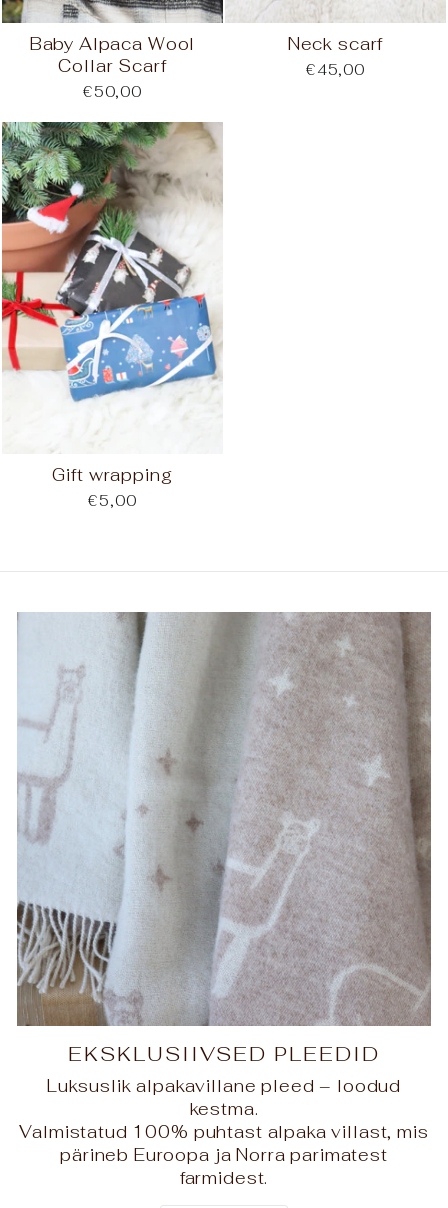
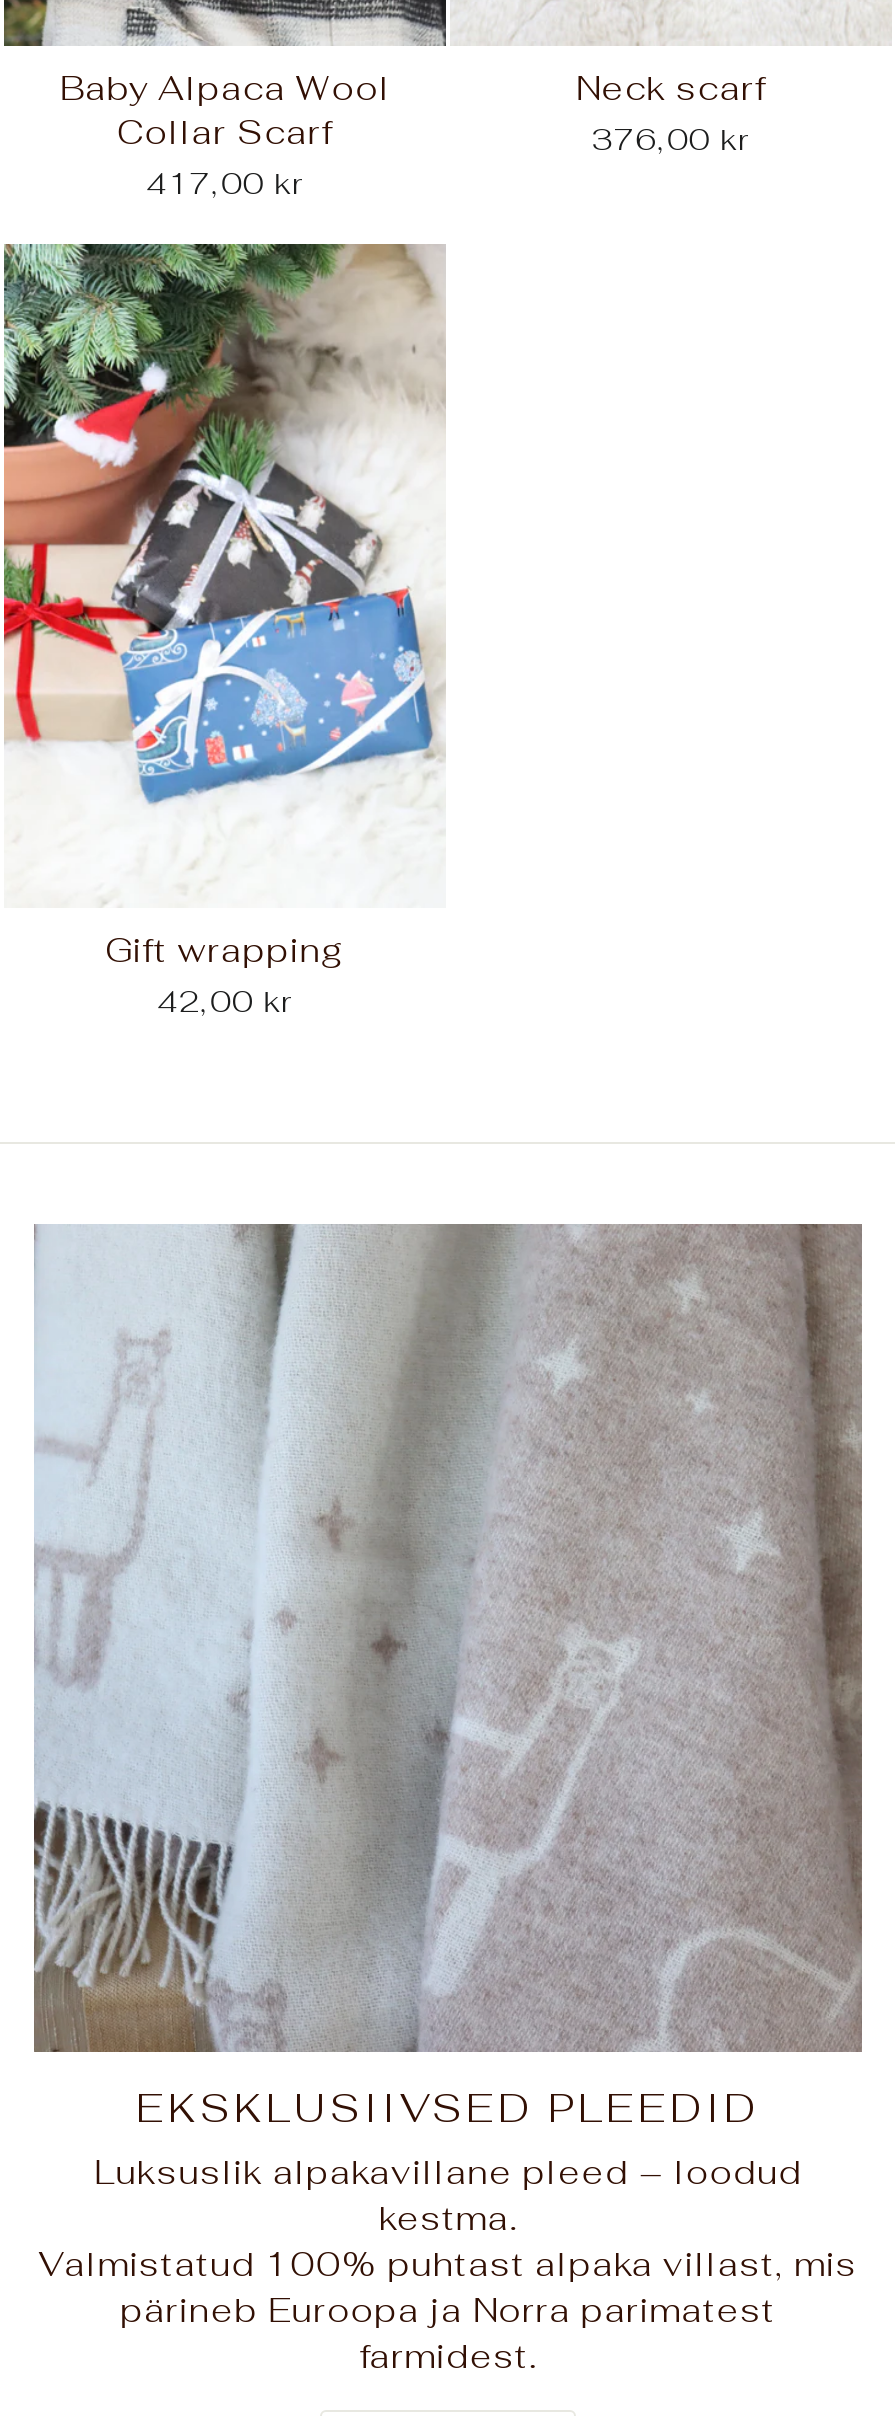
[306,60,365,79] €45,00 -> [592,120,750,158] 376,00 kr
[83,82,142,101] €50,00 -> [146,164,304,202] 417,00 kr
[88,490,137,509] €5,00 -> [157,981,293,1019] 42,00 kr

